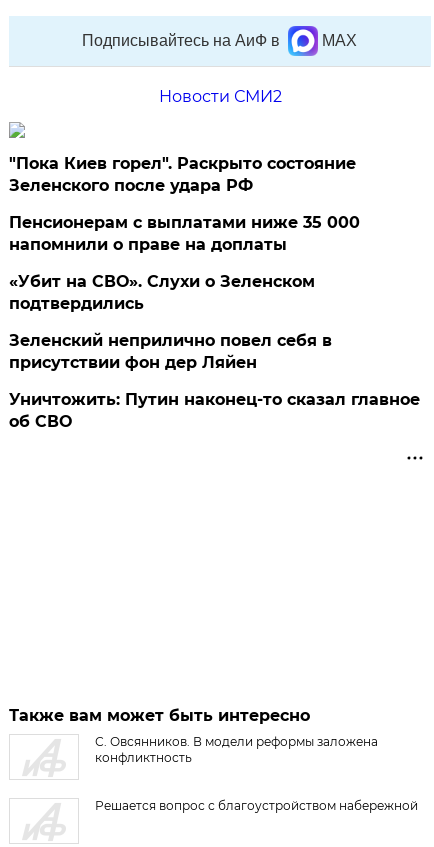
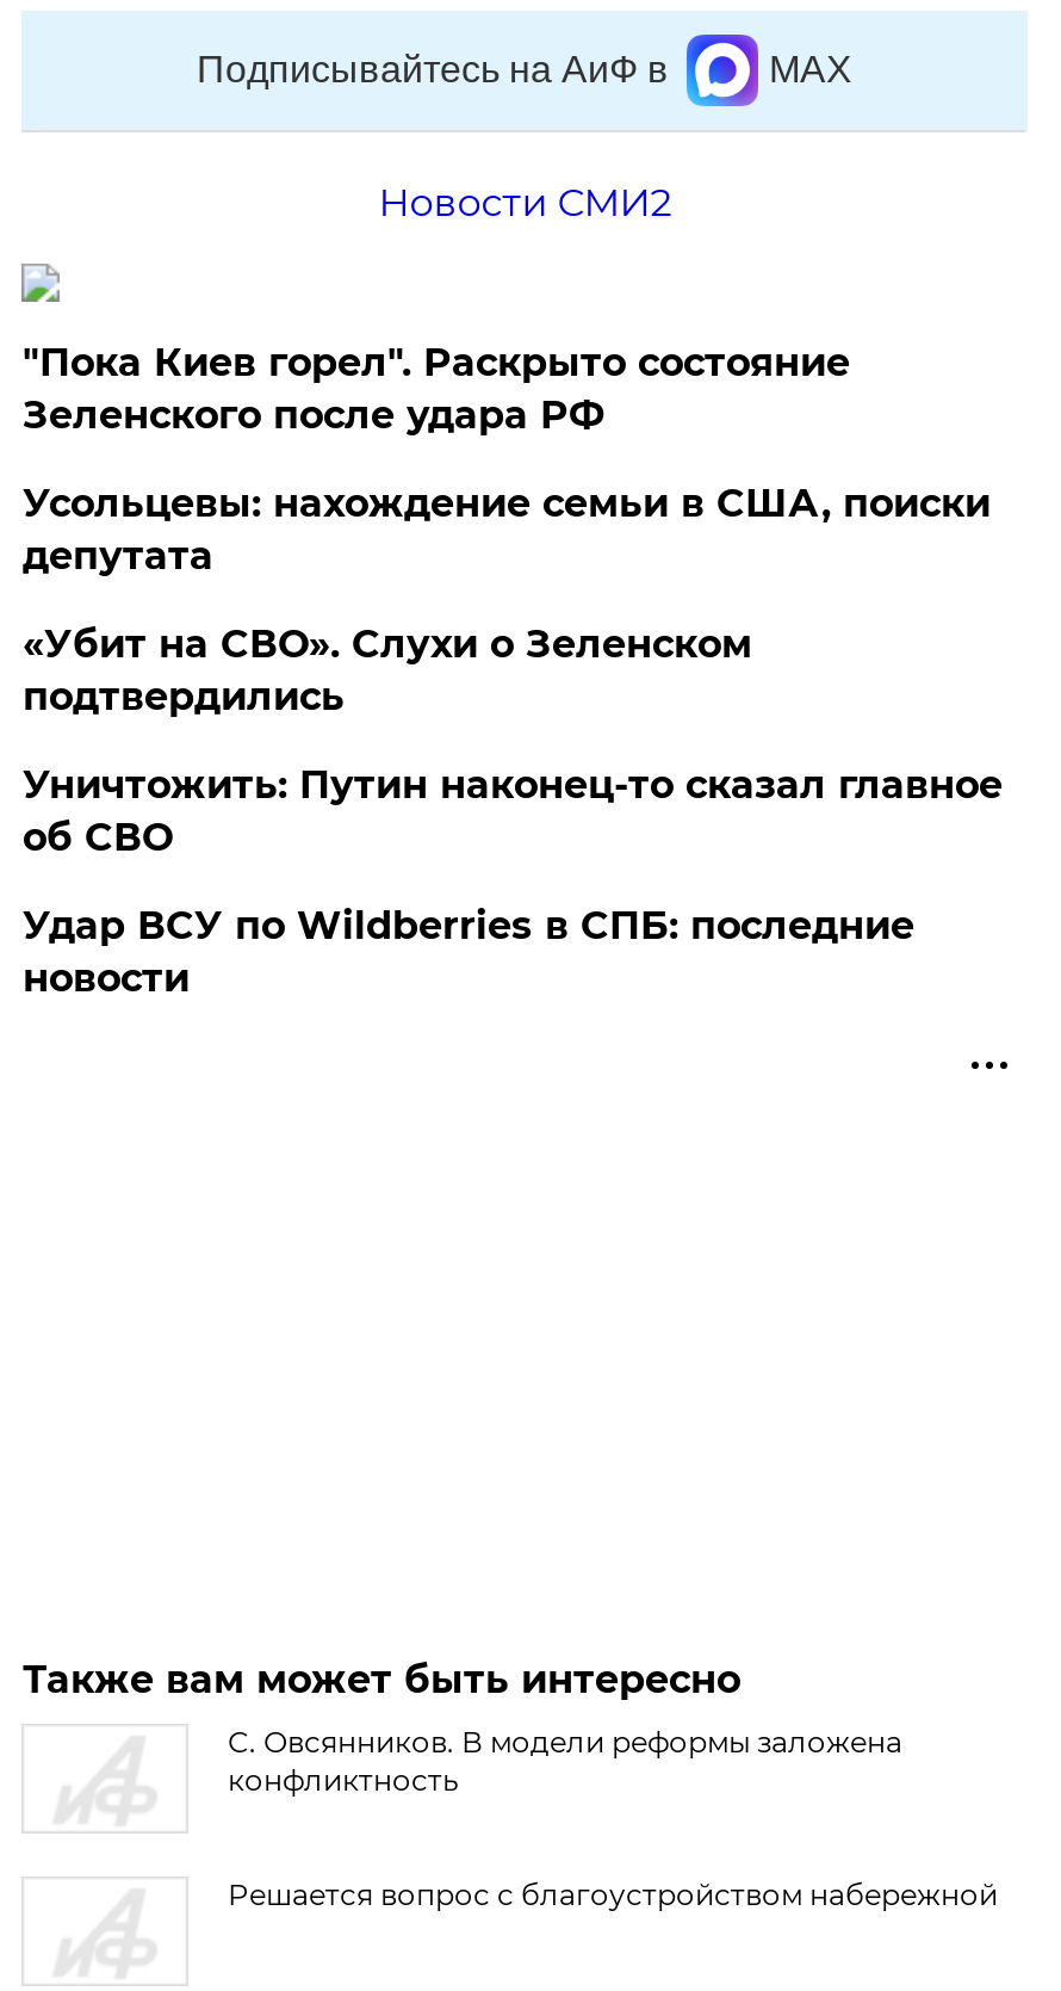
[9,213,360,254] Пенсионерам с выплатами ниже 35 000 | напомнили о праве на доплаты -> [22,481,990,579] Усольцевы: нахождение семьи в США, поиски | депутата
[9,331,332,372] Зеленский неприлично повел cебя в | присутствии фон дер Ляйен -> none
moved [9,390,420,431] -> [22,762,1002,860]: Уничтожить: Путин наконец-то сказал главное | об СВО
none -> [22,903,914,1001] Удар ВСУ по Wildberries в СПБ: последние | новости

